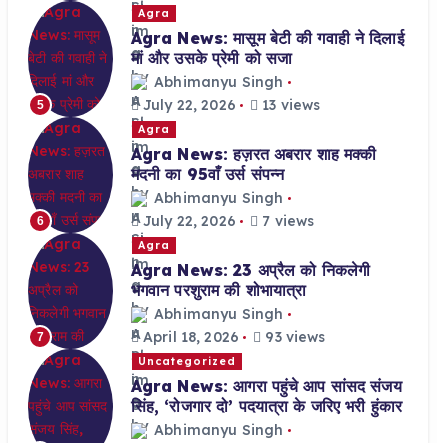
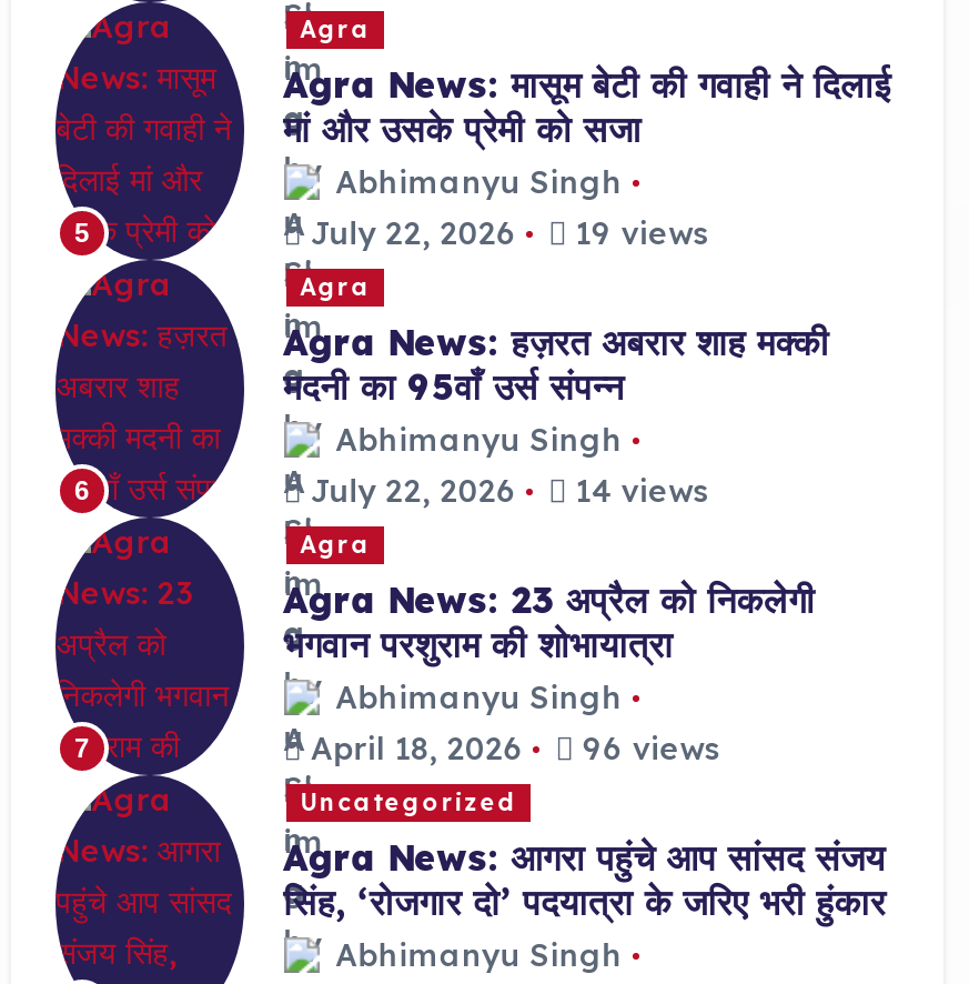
[139,96,320,114] July 22, 2026 13 views -> [301,214,709,254] July 22, 2026 19 views
[139,212,314,230] July 22, 2026 7 views -> [301,472,709,512] July 22, 2026 14 views
[139,328,326,346] April 18, 2026 93 views -> [301,729,721,769] April 18, 2026 96 views

